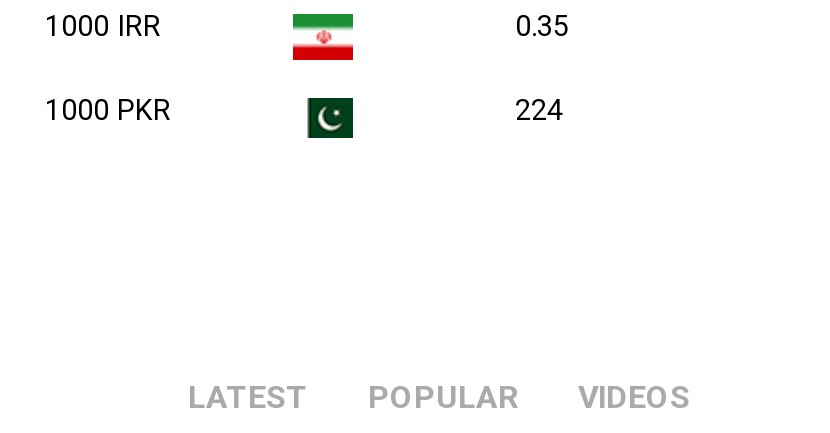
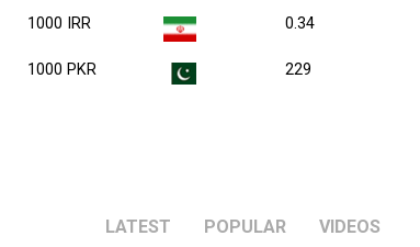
[515,10,569,44] 0.35 -> [285,14,315,33] 0.34
[515,94,563,128] 224 -> [285,60,311,79] 229

